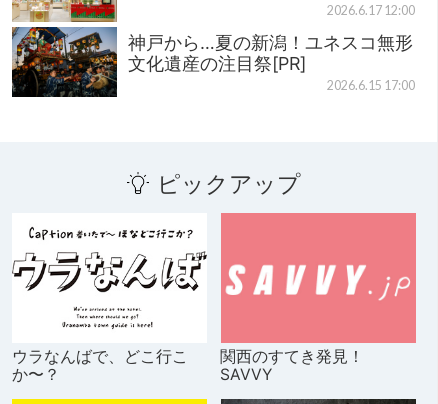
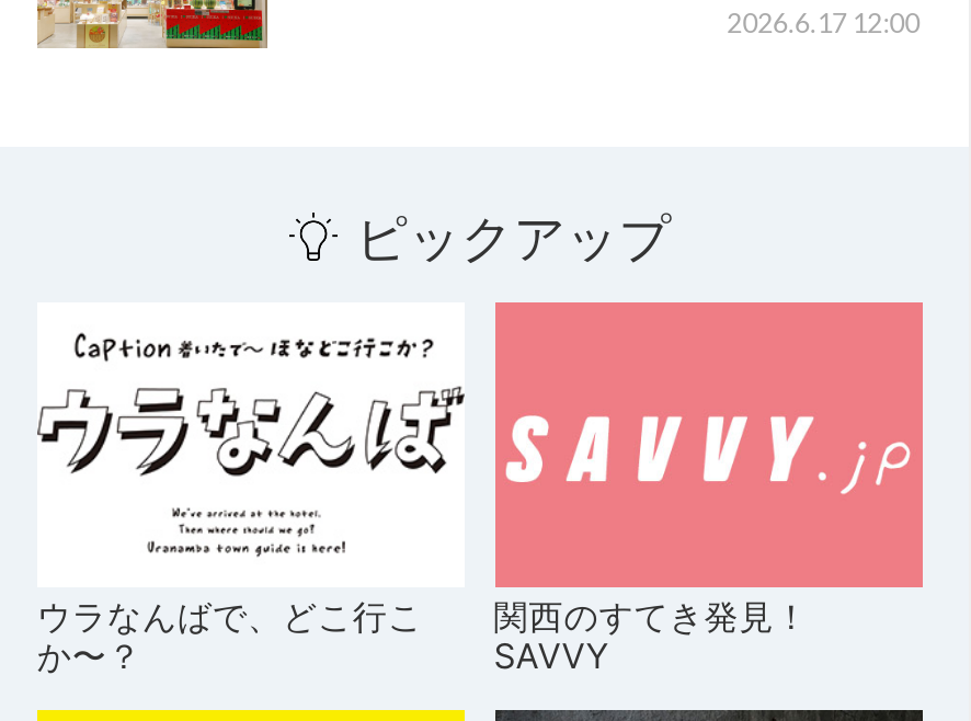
[11,26,415,98] [image] | 神戸から…夏の新潟！ユネスコ無形 | 文化遺産の注目祭[PR] | 2026.6.15 17:00 -> none

